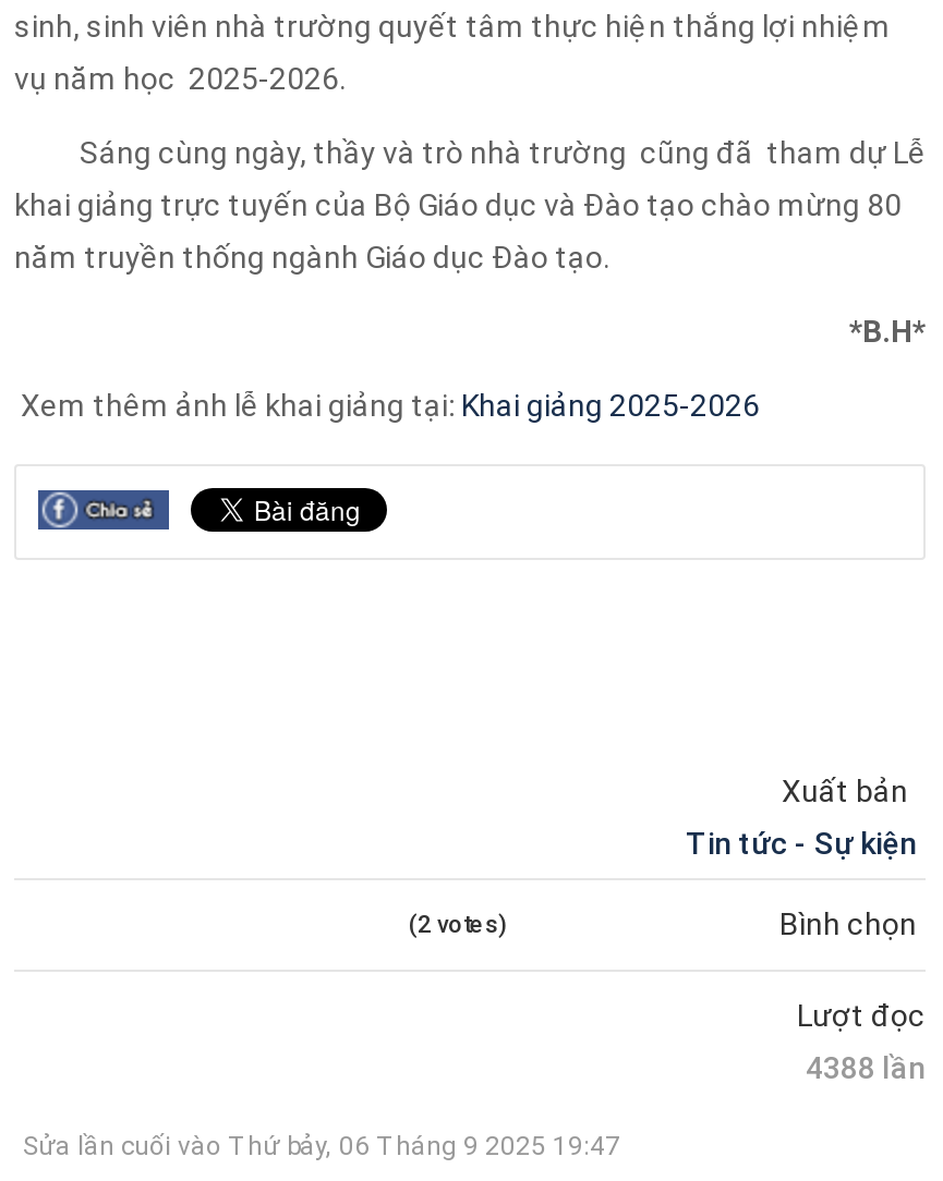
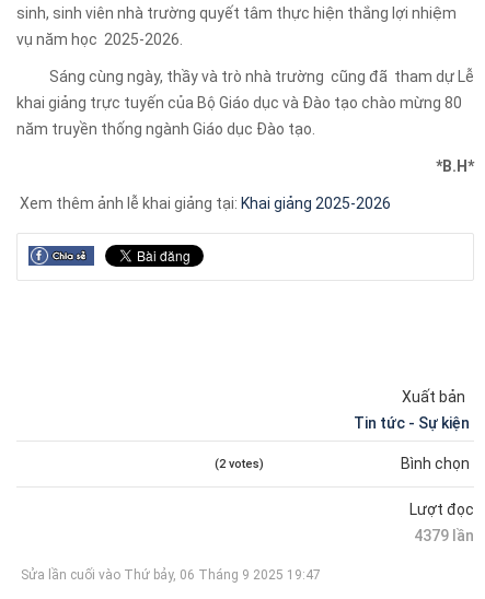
[806,1050,926,1085] 4388 lần -> [414,527,474,544] 4379 lần

